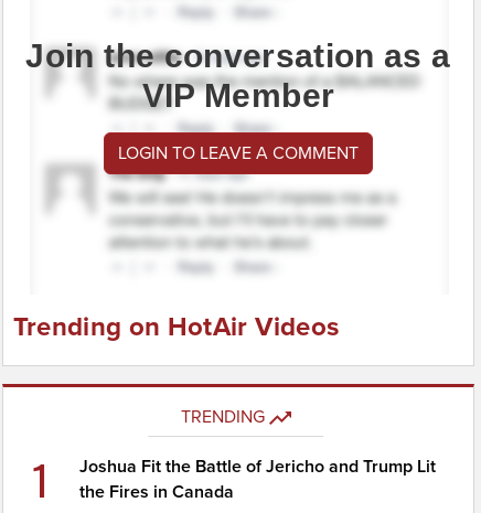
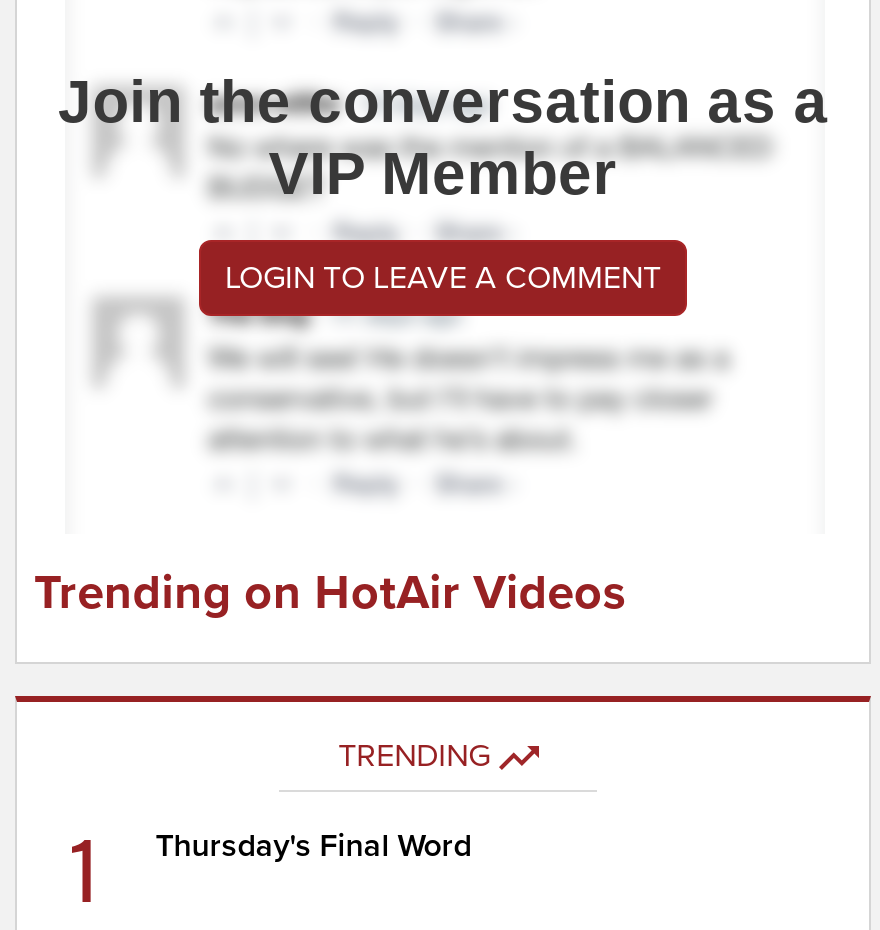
[80,456,436,503] Joshua Fit the Battle of Jericho and Trump Lit | the Fires in Canada -> [155,826,471,866] Thursday's Final Word

